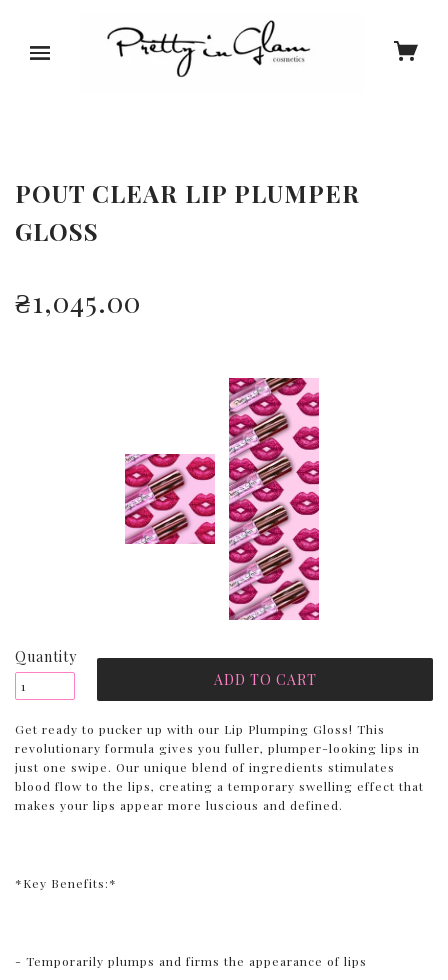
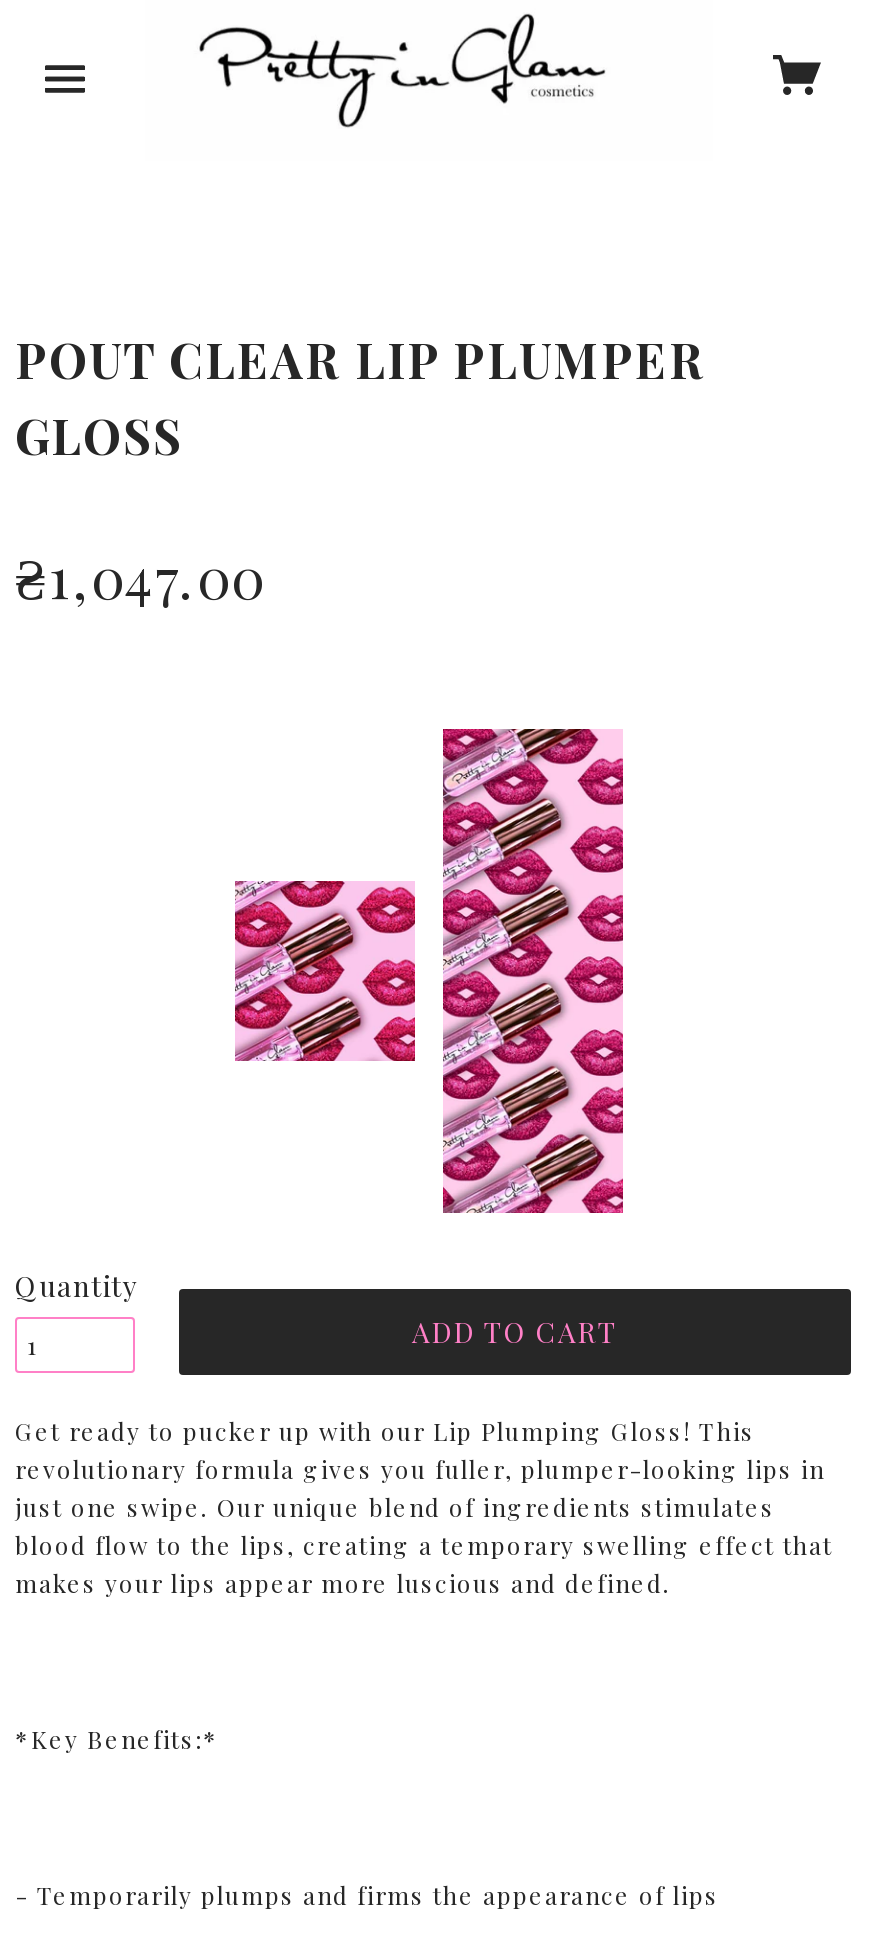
[15,283,141,320] ₴1,045.00 -> [15,540,265,614] ₴1,047.00

